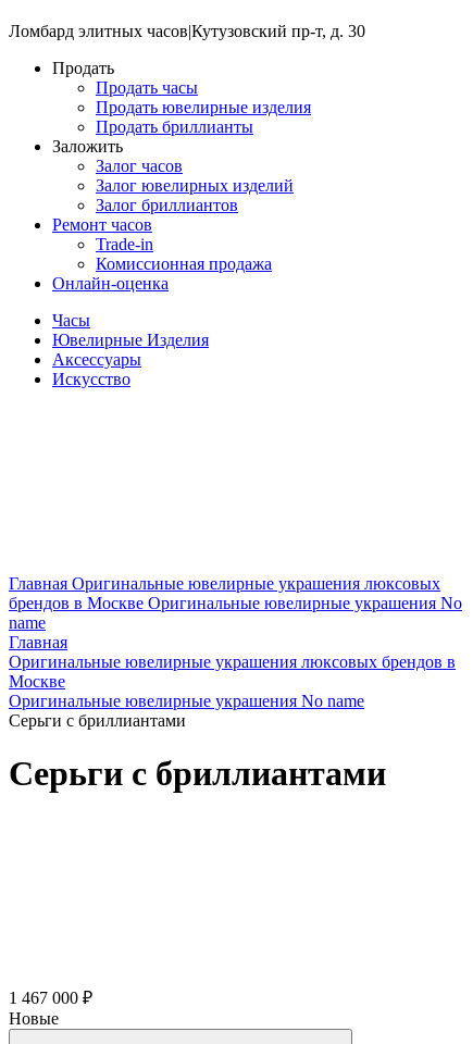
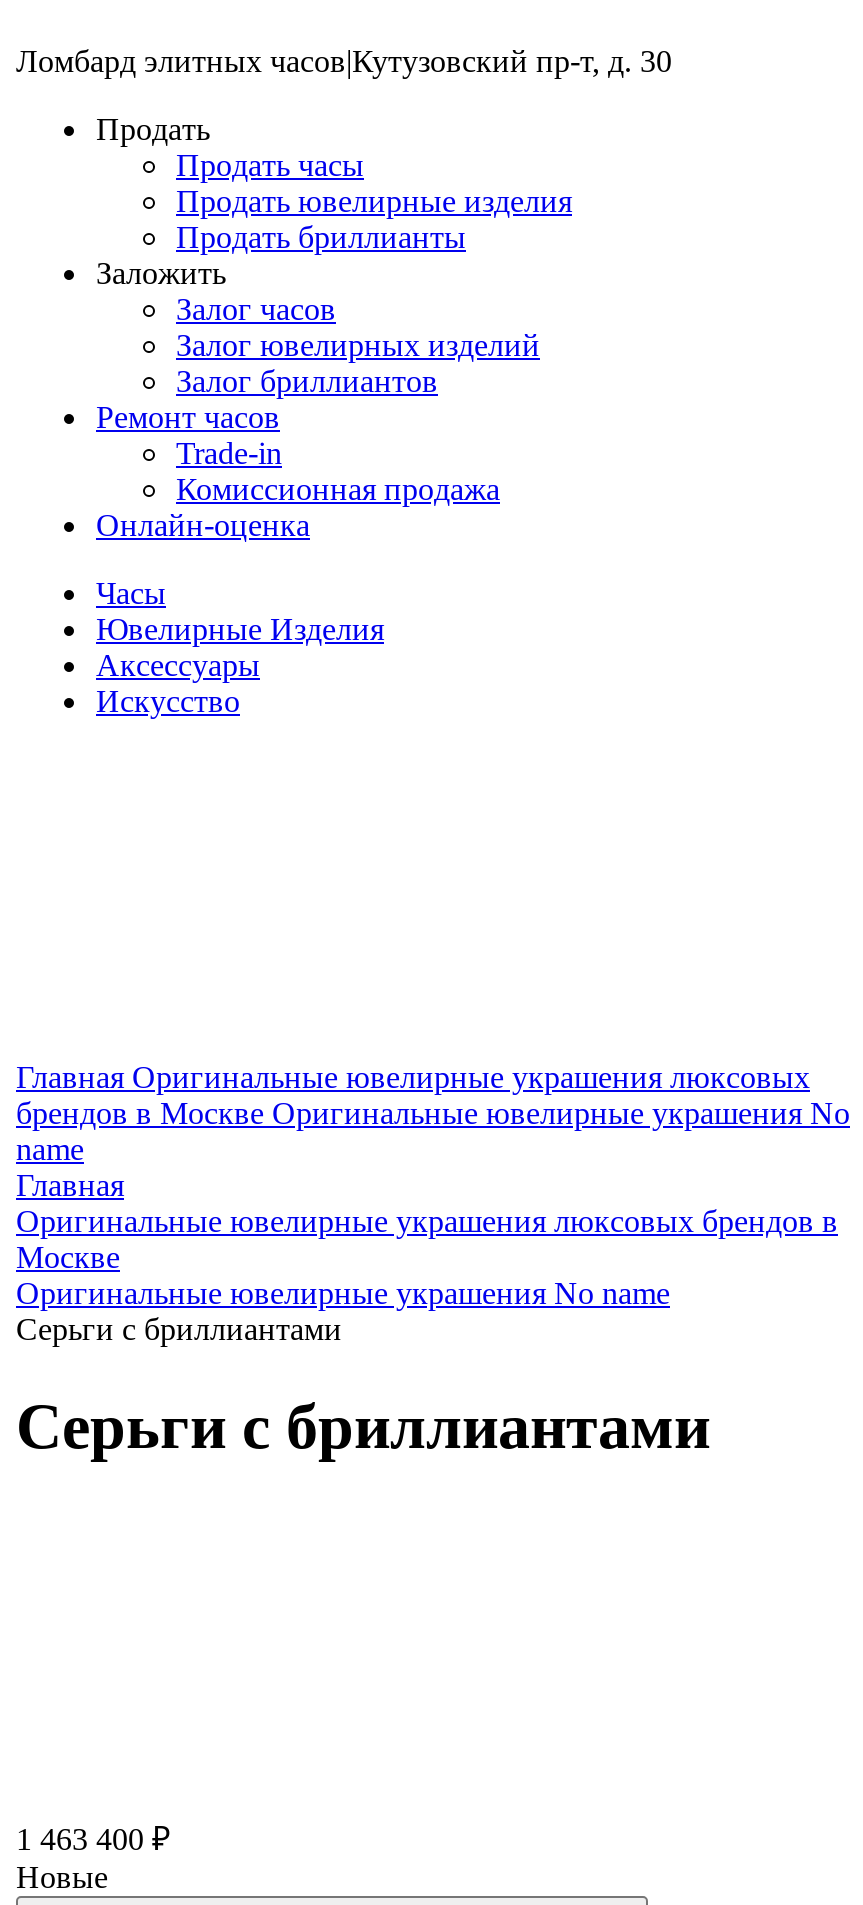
[9,988,92,1007] 1 467 000 ₽ -> [16,1822,170,1856] 1 463 400 ₽

